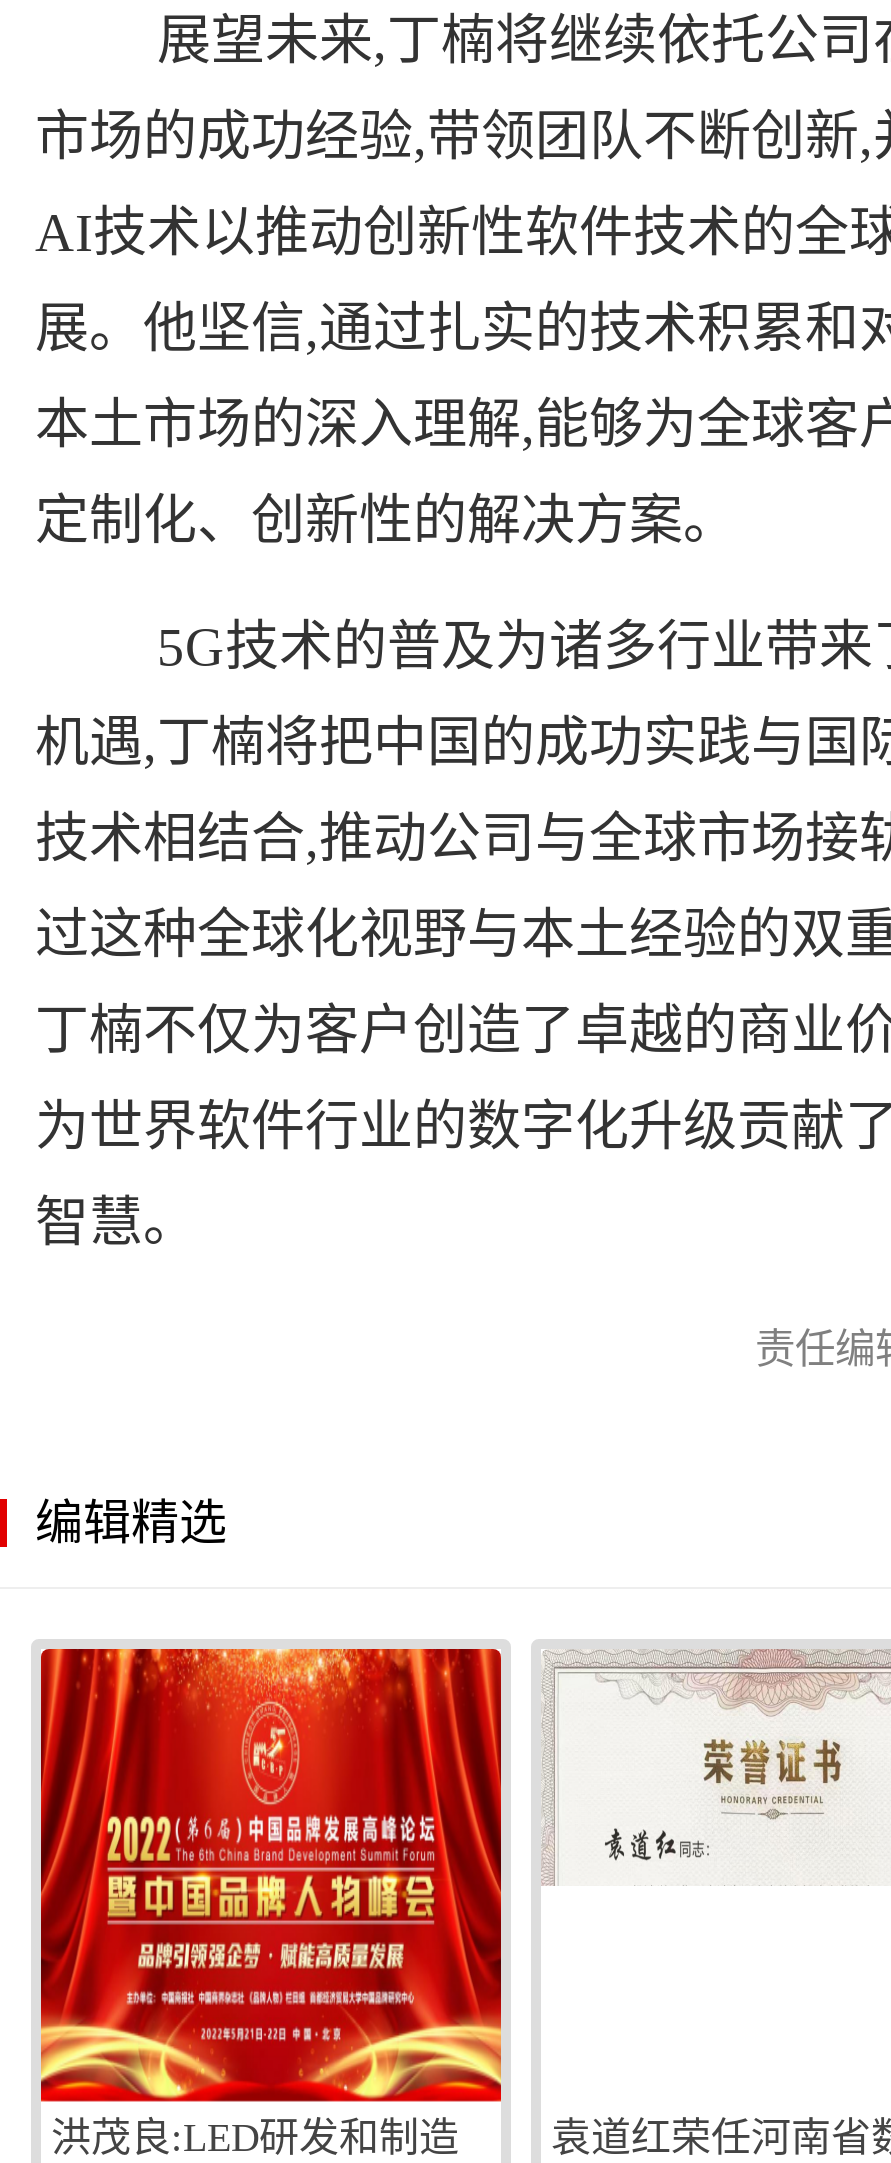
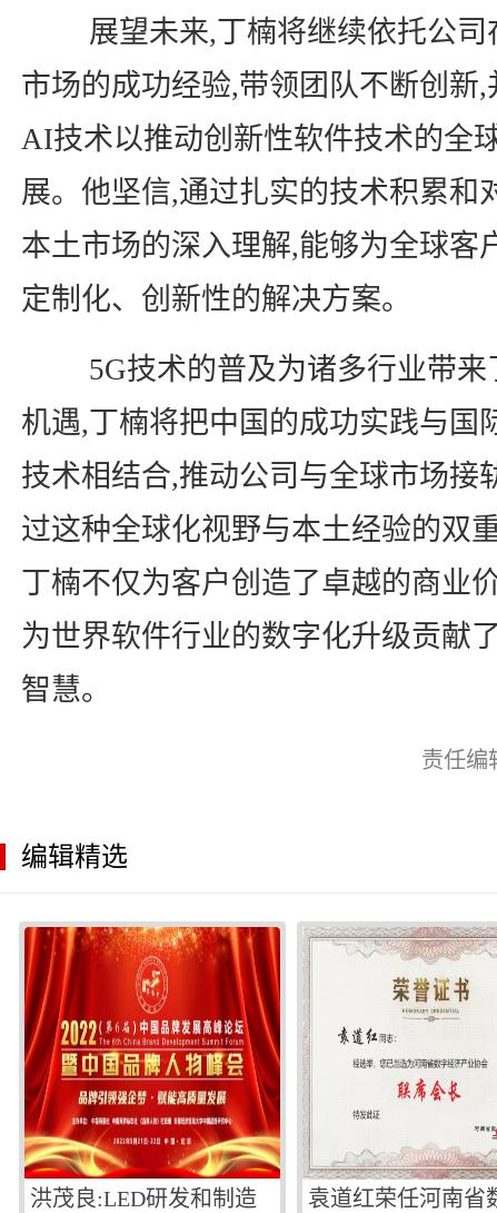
none -> [304,1058,494,1180] [image]

